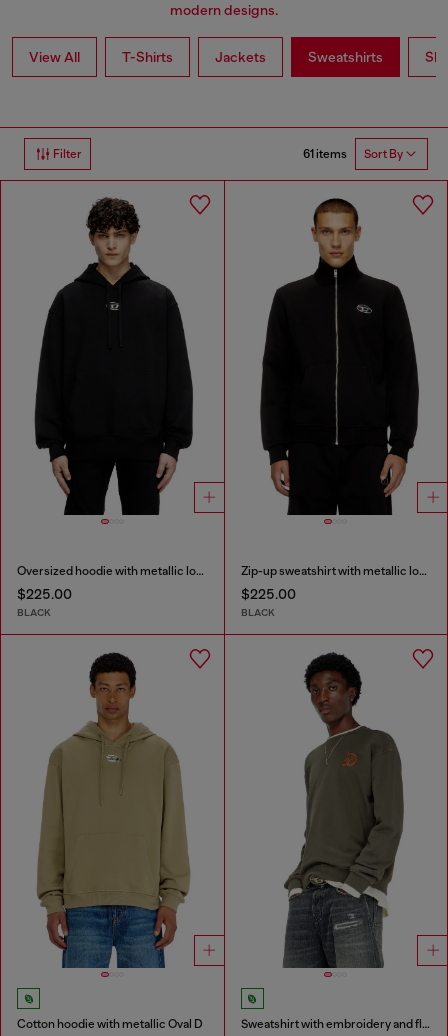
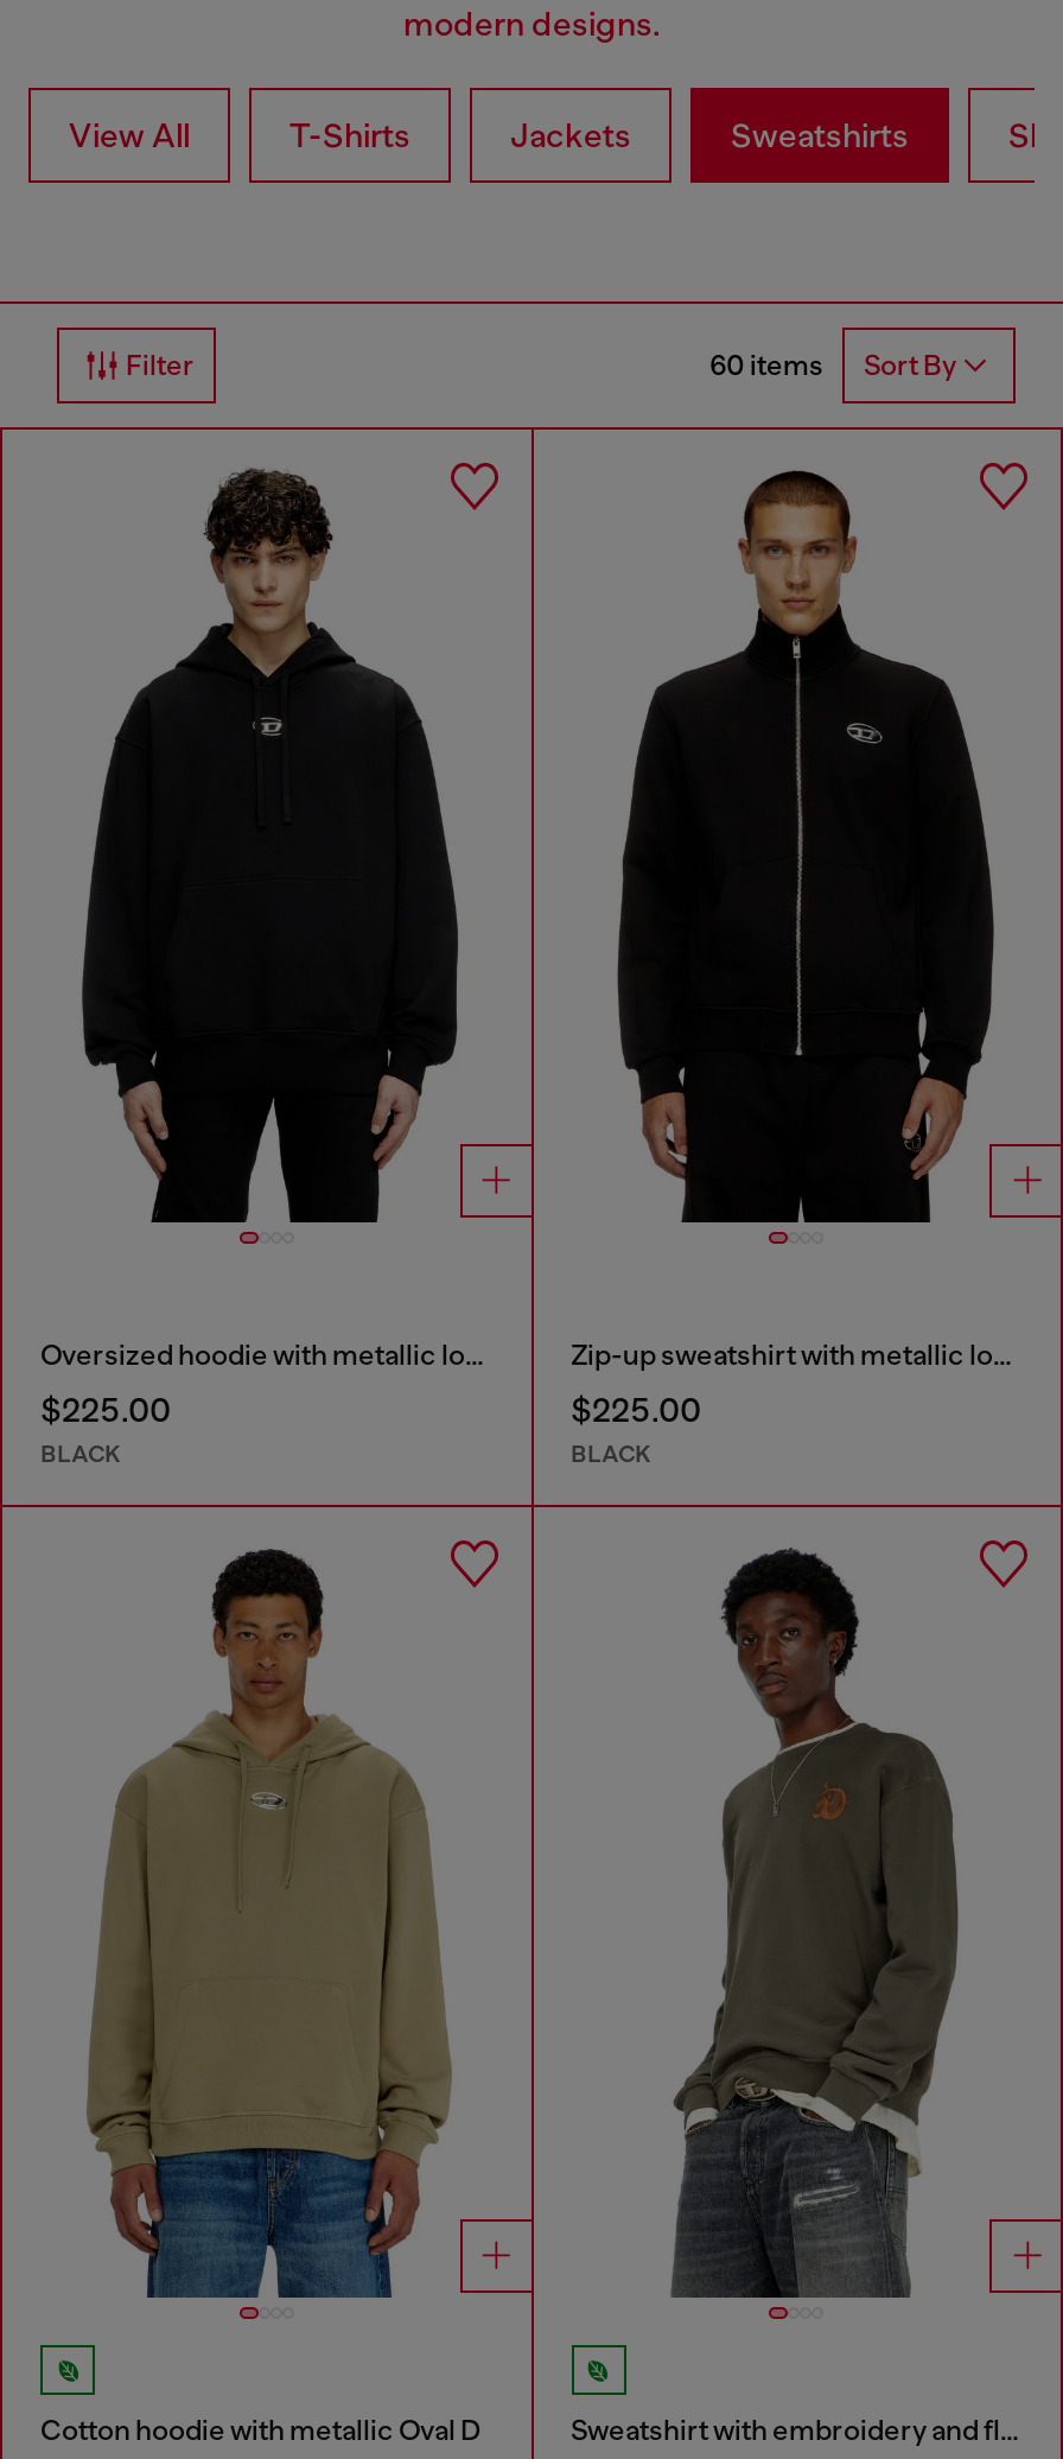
[303,147,403,161] 61 items Sort By -> [709,349,956,383] 60 items Sort By

